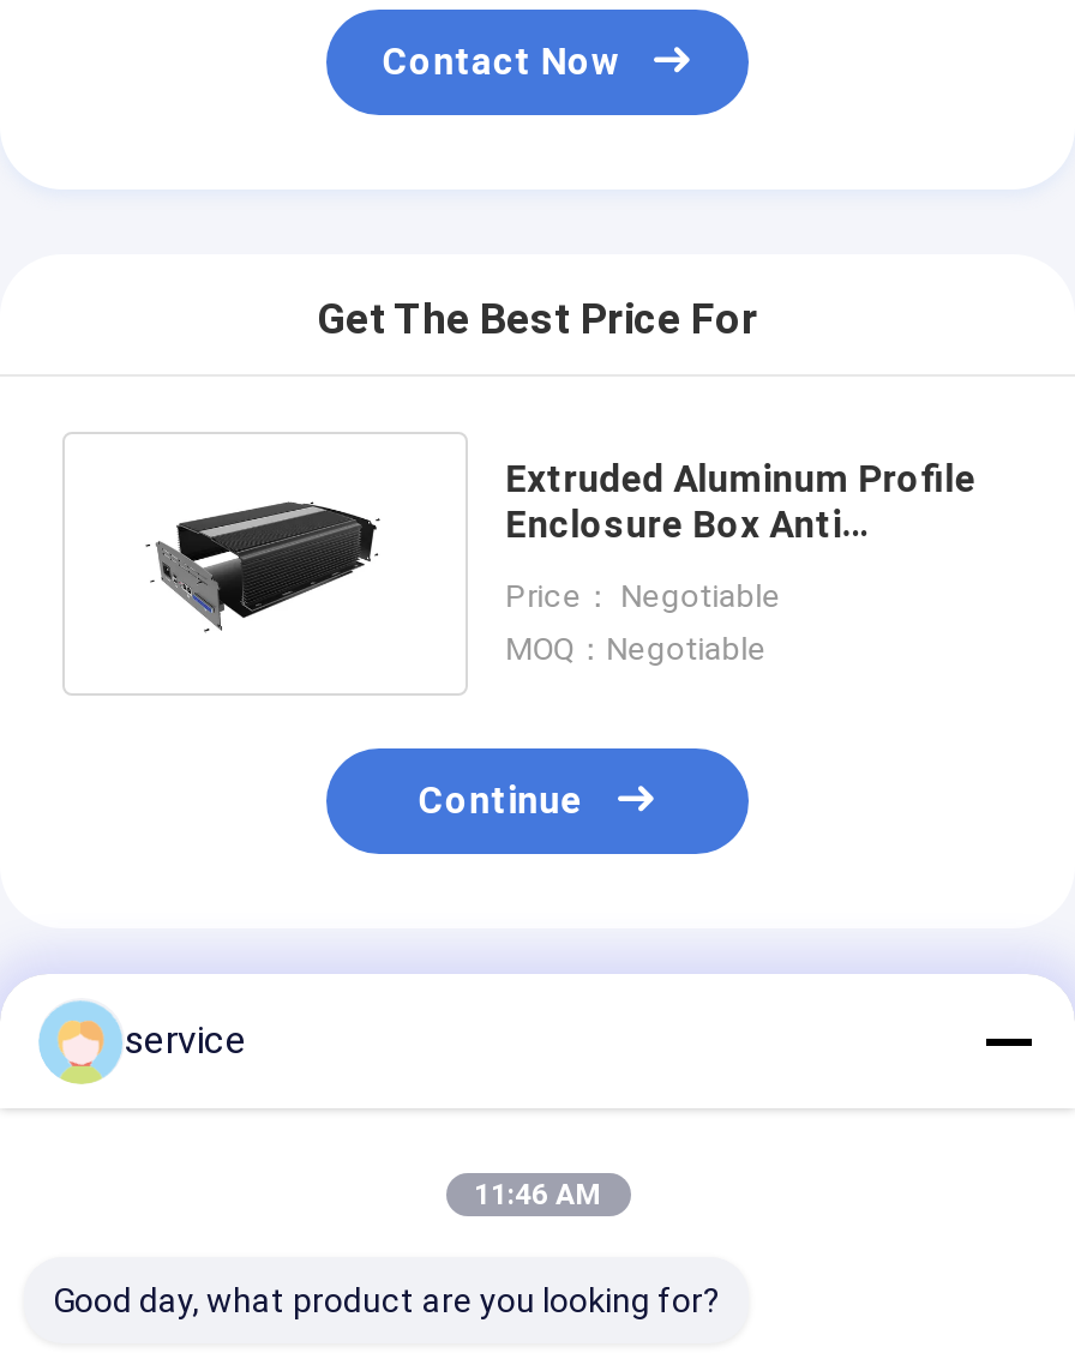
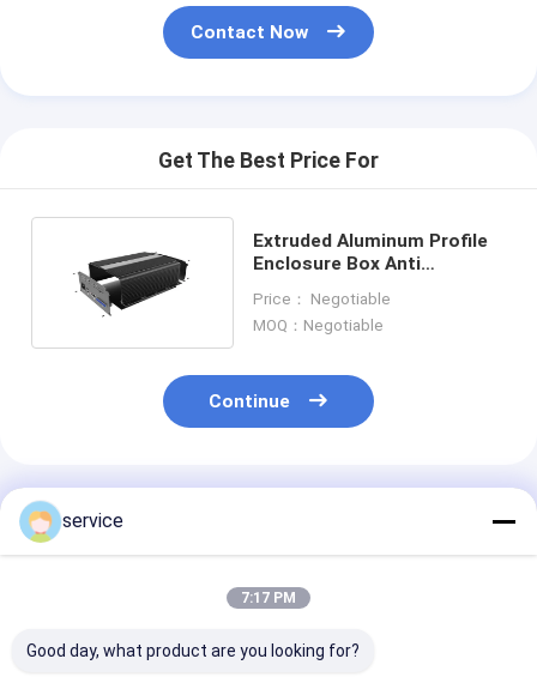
[474,1178,601,1211] 11:46 AM -> [241,590,296,606] 7:17 PM

